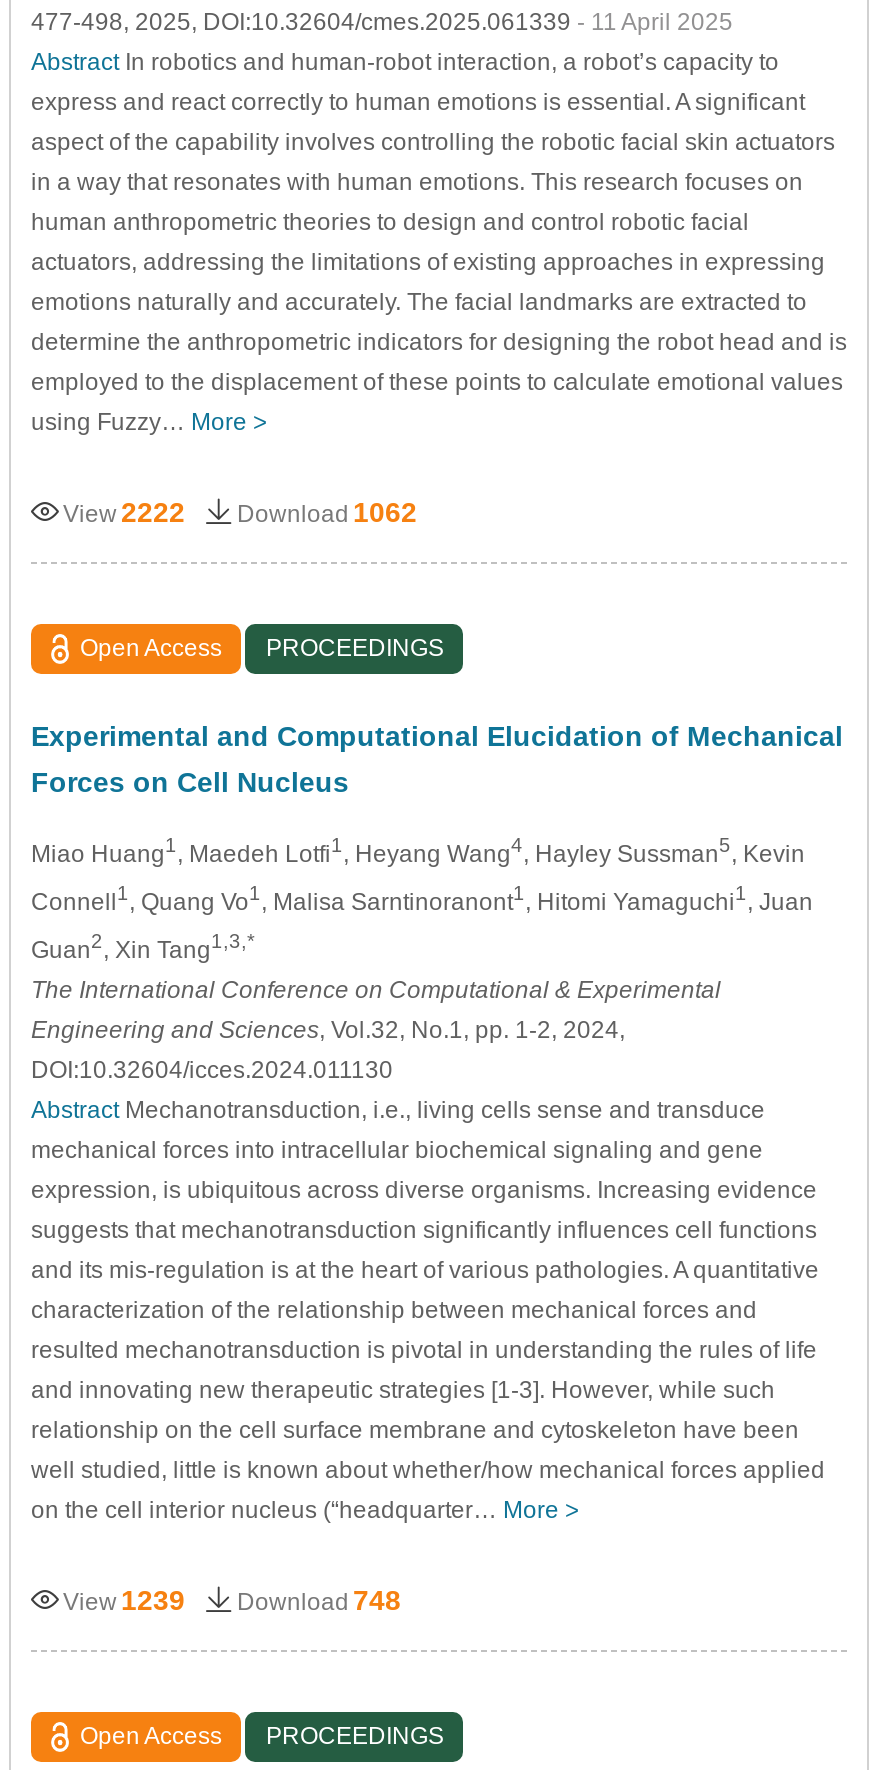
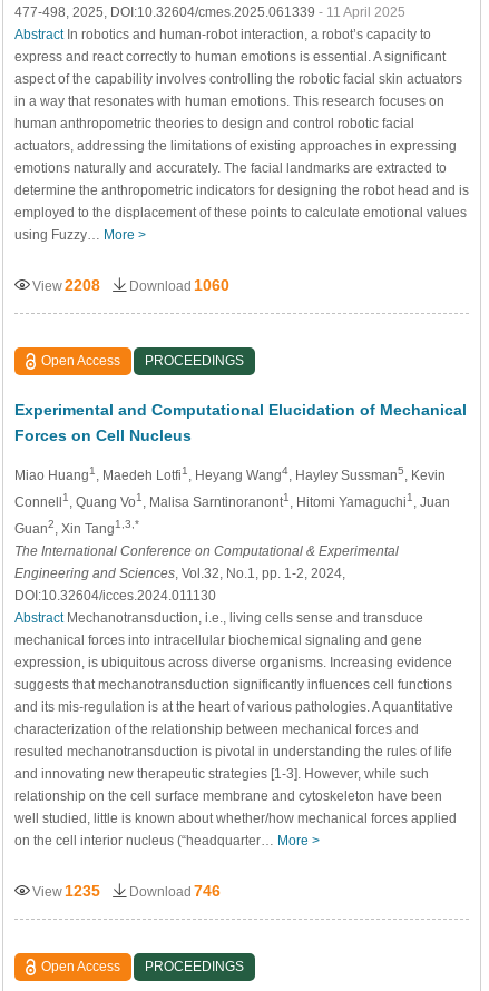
[63,495,185,527] View 2222 -> [32,276,100,294] View 2208
[237,495,417,527] Download 1062 -> [129,276,229,294] Download 1060
[63,1583,185,1615] View 1239 -> [32,882,100,899] View 1235
[237,1583,401,1615] Download 748 -> [129,882,221,899] Download 746

